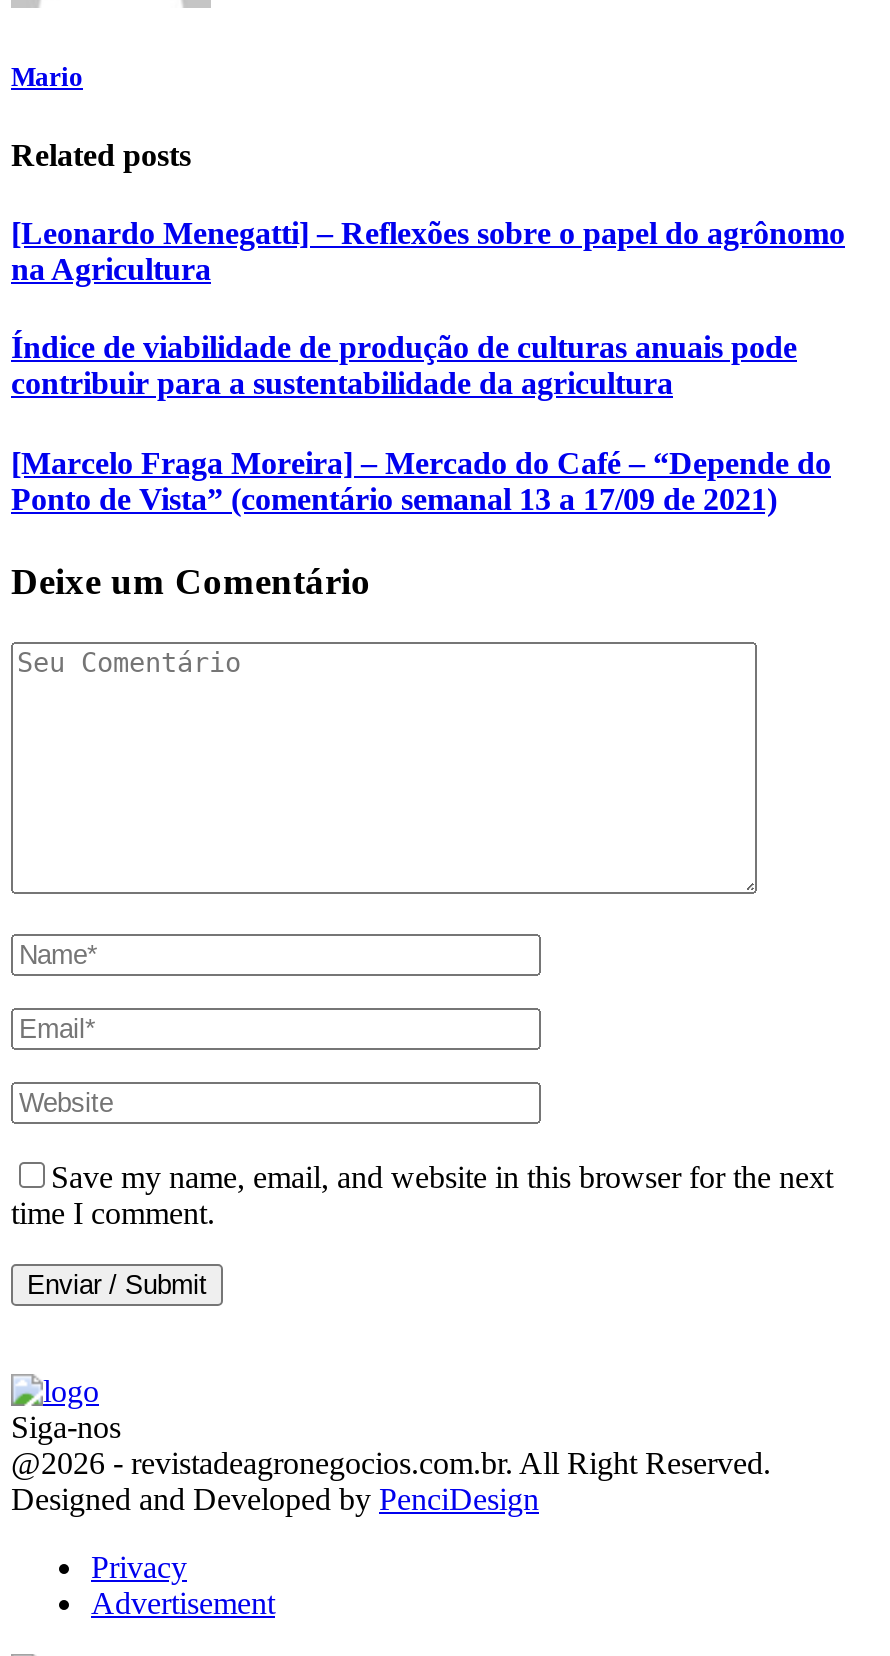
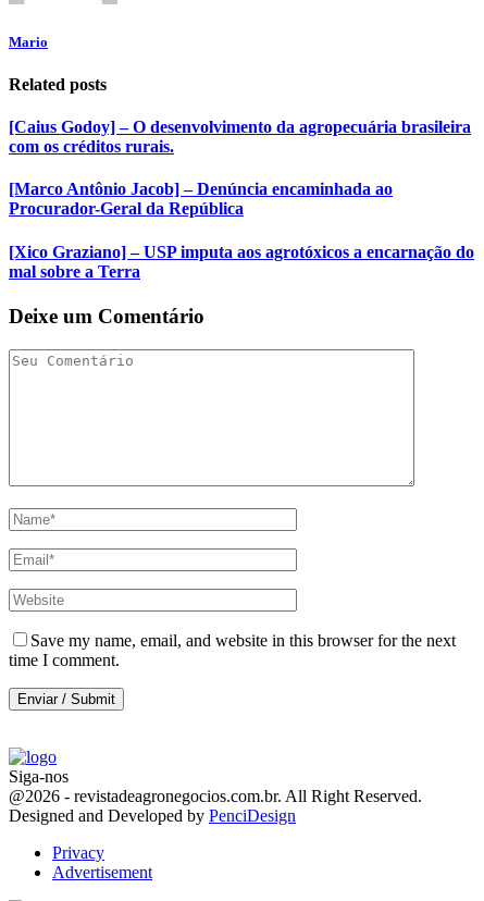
[11,216,845,286] [Leonardo Menegatti] – Reflexões sobre o papel do agrônomo | na Agricultura -> [9,118,471,156] [Caius Godoy] – O desenvolvimento da agropecuária brasileira | com os créditos rurais.
[11,331,797,401] Índice de viabilidade de produção de culturas anuais pode | contribuir para a sustentabilidade da agricultura -> [9,180,393,218] [Marco Antônio Jacob] – Denúncia encaminhada ao | Procurador-Geral da República
[11,445,831,515] [Marcelo Fraga Moreira] – Mercado do Café – “Depende do | Ponto de Vista” (comentário semanal 13 a 17/09 de 2021) -> [9,242,474,280] [Xico Graziano] – USP imputa aos agrotóxicos a encarnação do | mal sobre a Terra

